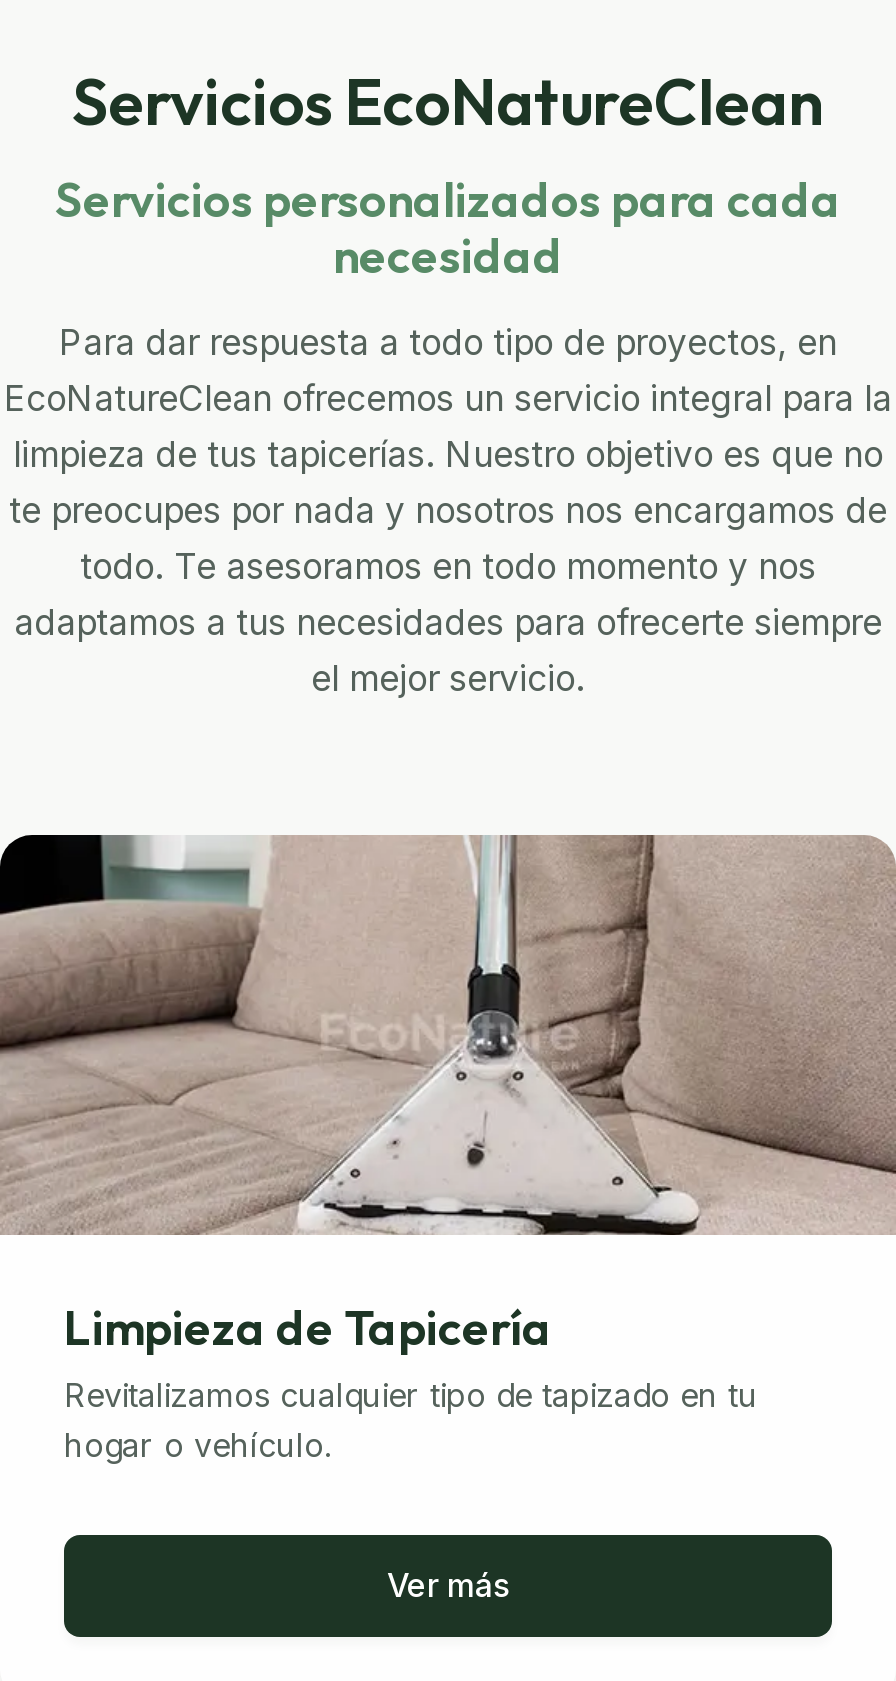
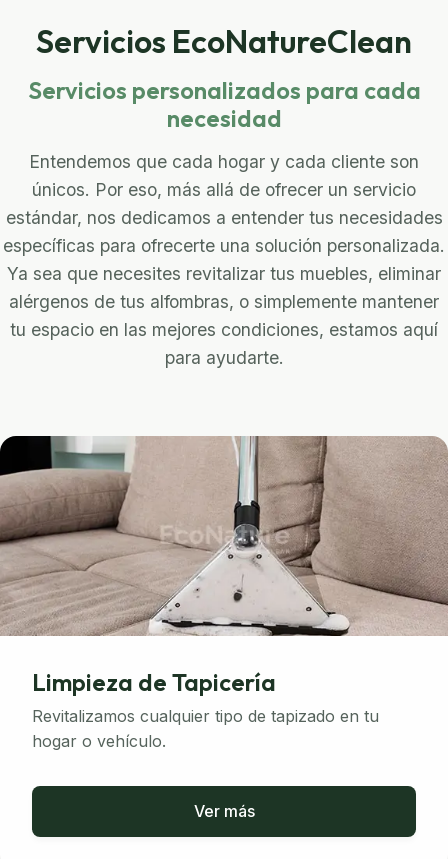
[4,321,892,699] Para dar respuesta a todo tipo de proyectos, en | EcoNatureClean ofrecemos un servicio integral para la | limpieza de tus tapicerías. Nuestro objetivo es que no | te preocupes por nada y nosotros nos encargamos de | todo. Te asesoramos en todo momento y nos | adaptamos a tus necesidades para ofrecerte siempre | el mejor servicio. -> [3,151,445,368] Entendemos que cada hogar y cada cliente son | únicos. Por eso, más allá de ofrecer un servicio | estándar, nos dedicamos a entender tus necesidades | específicas para ofrecerte una solución personalizada. | Ya sea que necesites revitalizar tus muebles, eliminar | alérgenos de tus alfombras, o simplemente mantener | tu espacio en las mejores condiciones, estamos aquí | para ayudarte.

